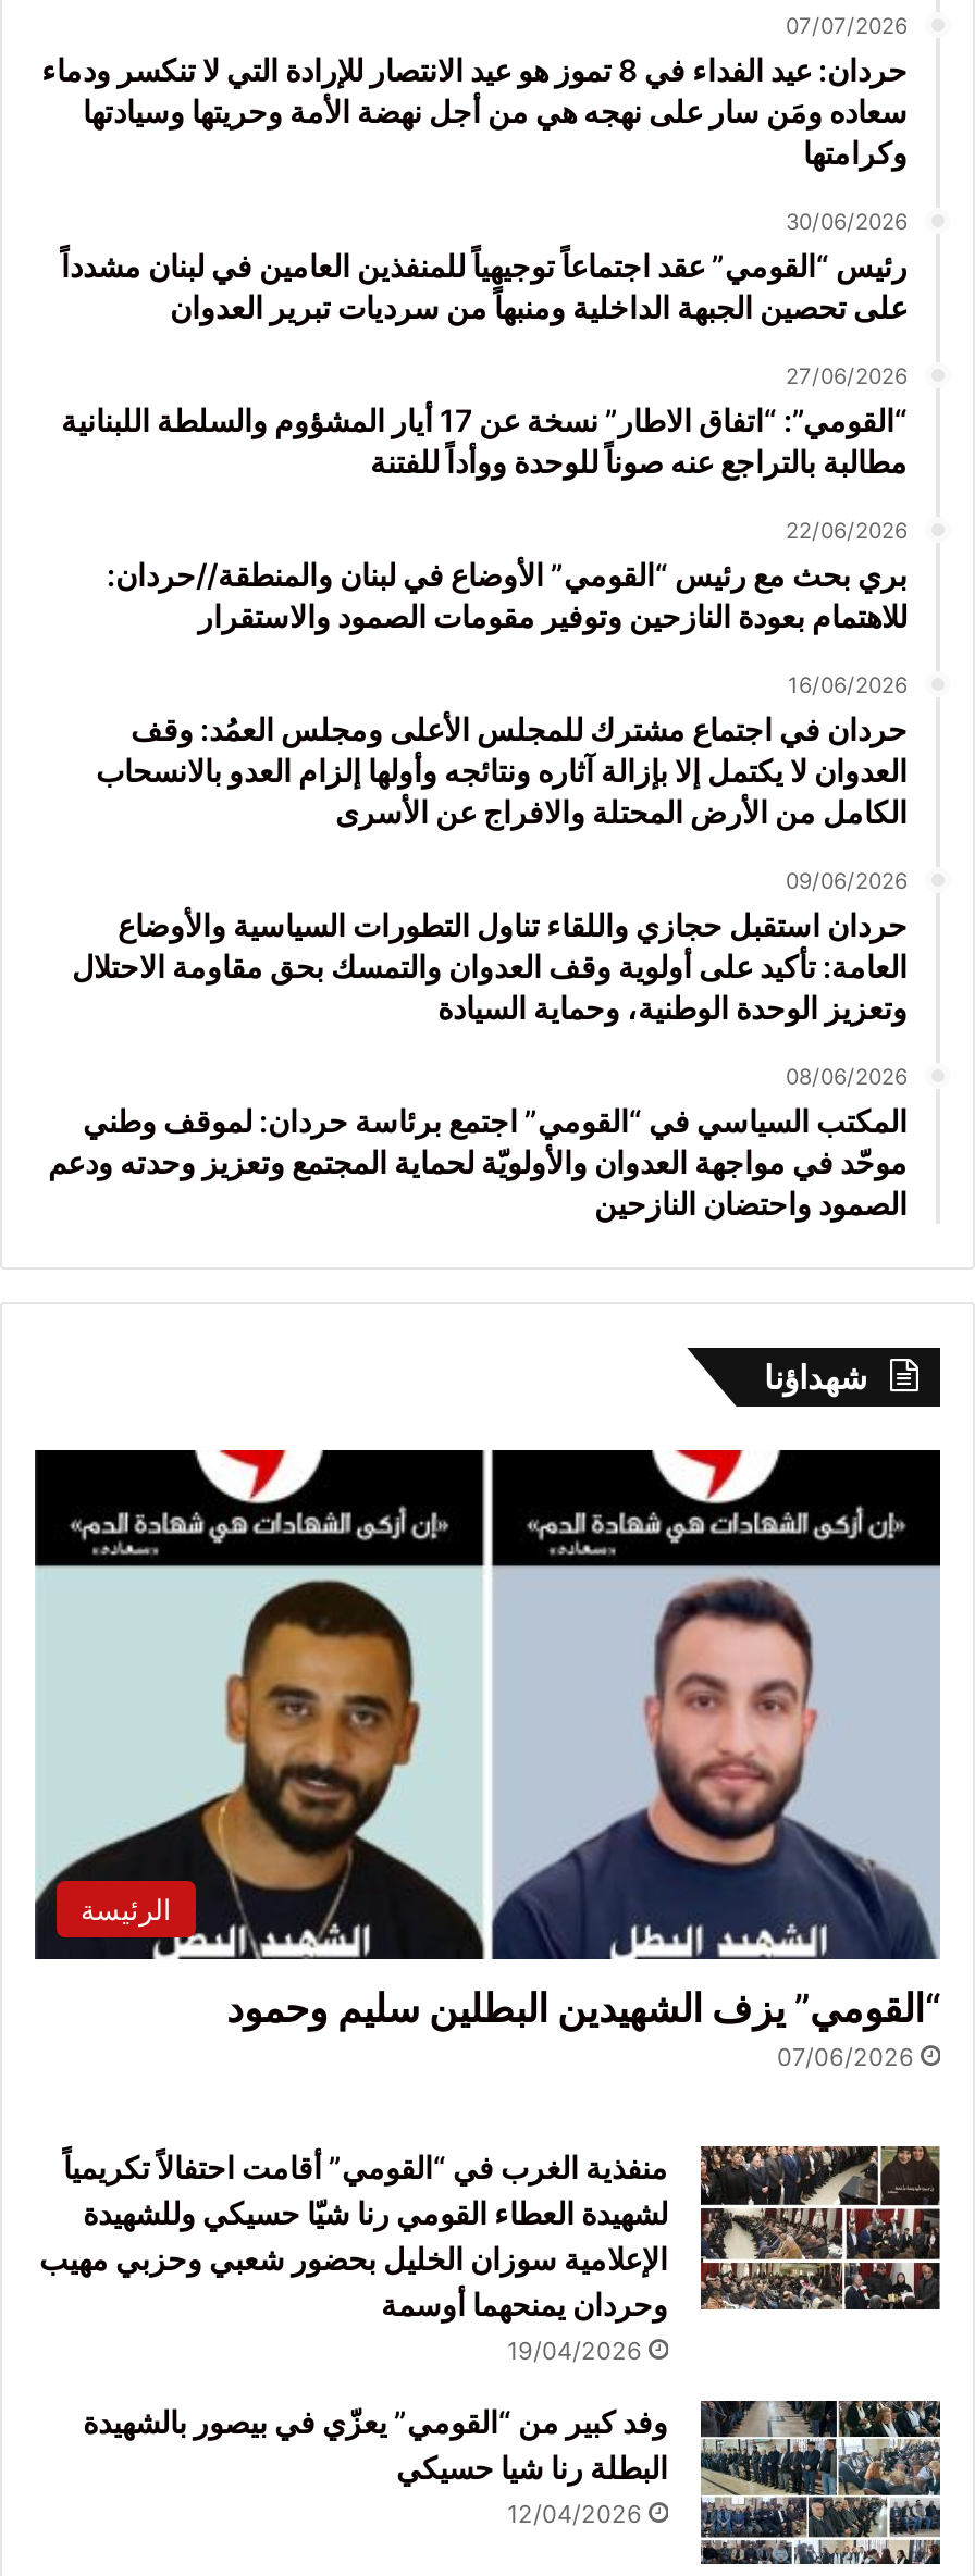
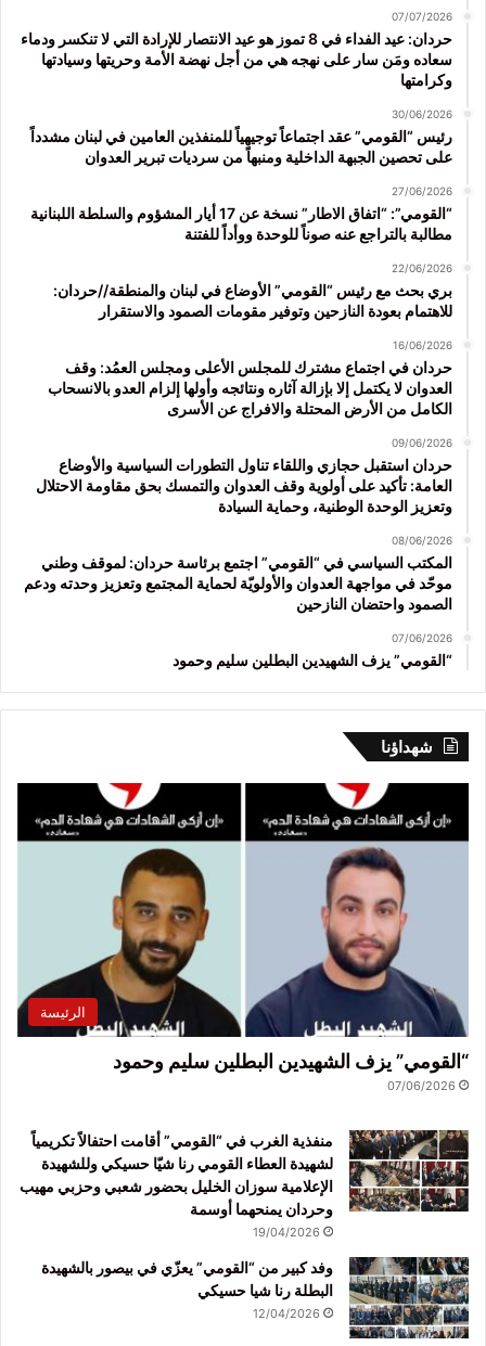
none -> [172,631,452,669] 07/06/2026 | “القومي” يزف الشهيدين البطلين سليم وحمود

